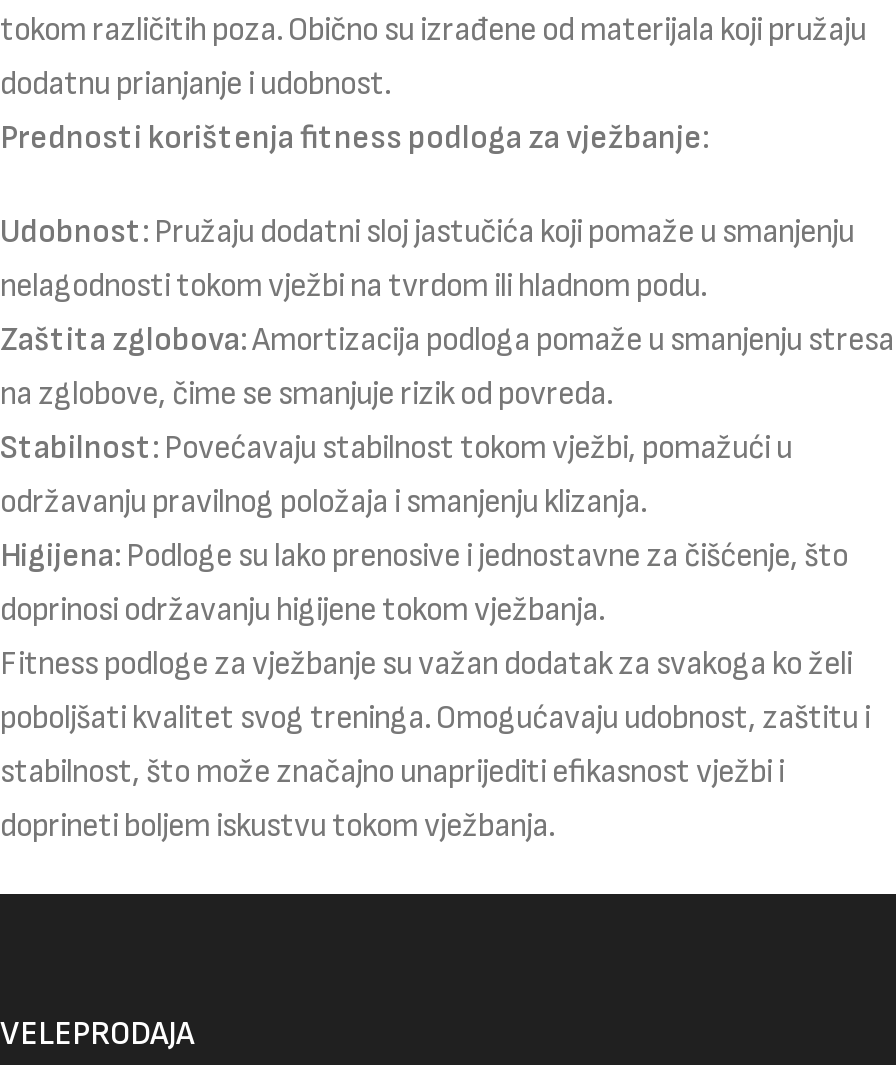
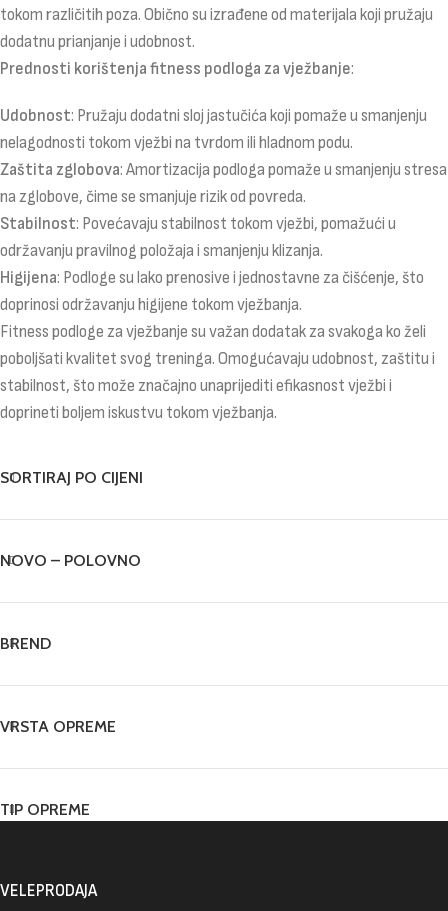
none -> [0,468,143,487] SORTIRAJ PO CIJENI
none -> [0,551,141,570] NOVO – POLOVNO
none -> [0,634,51,653] BREND
none -> [0,717,116,736] VRSTA OPREME
none -> [0,800,90,819] TIP OPREME

